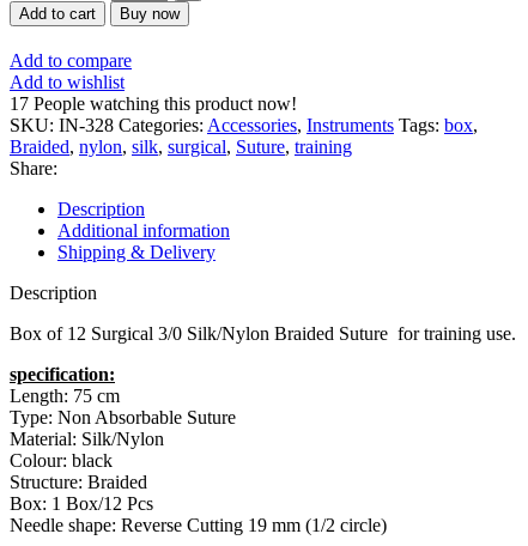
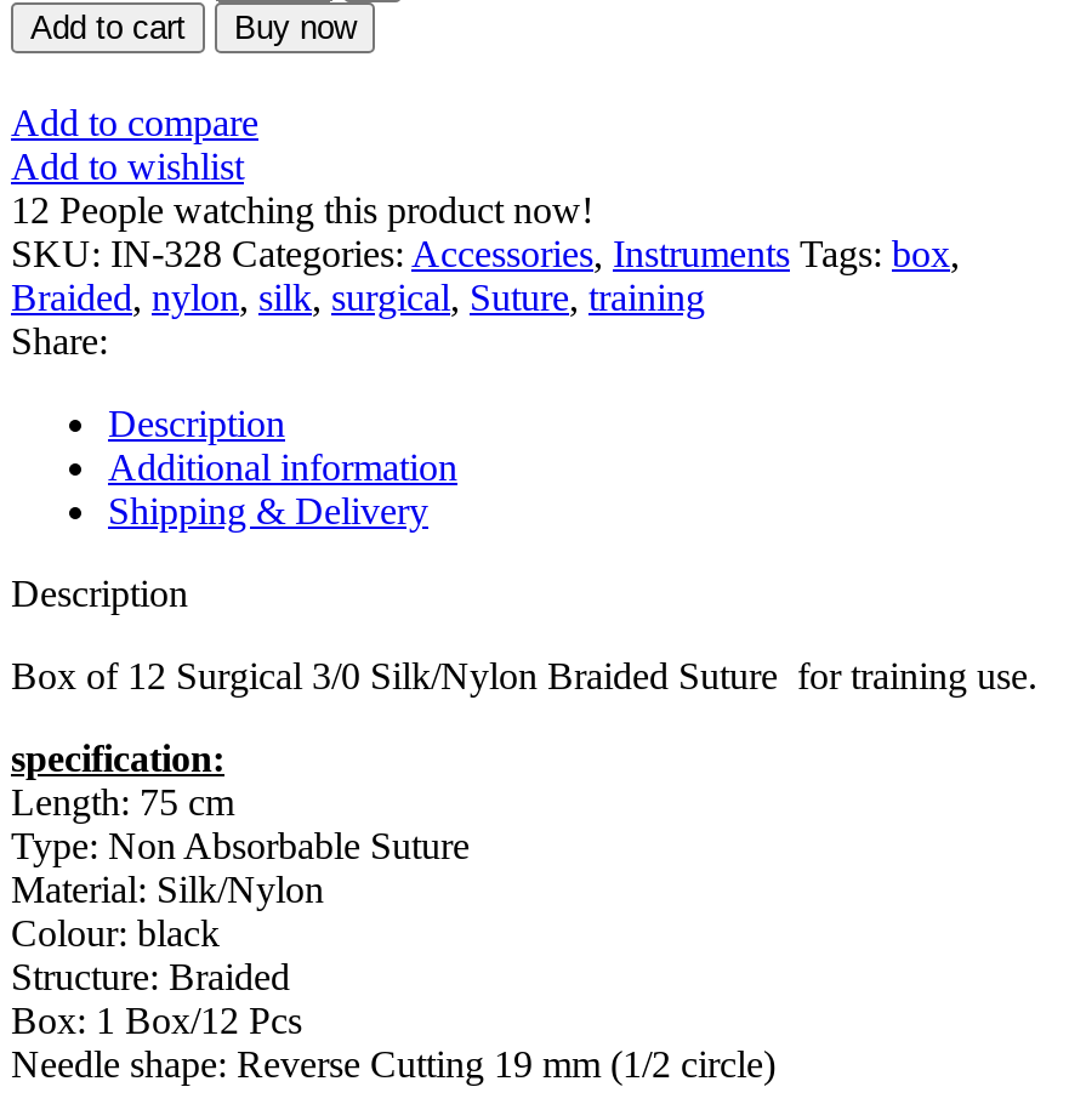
[10,93,297,114] 17 People watching this product now! -> [11,189,593,230] 12 People watching this product now!

